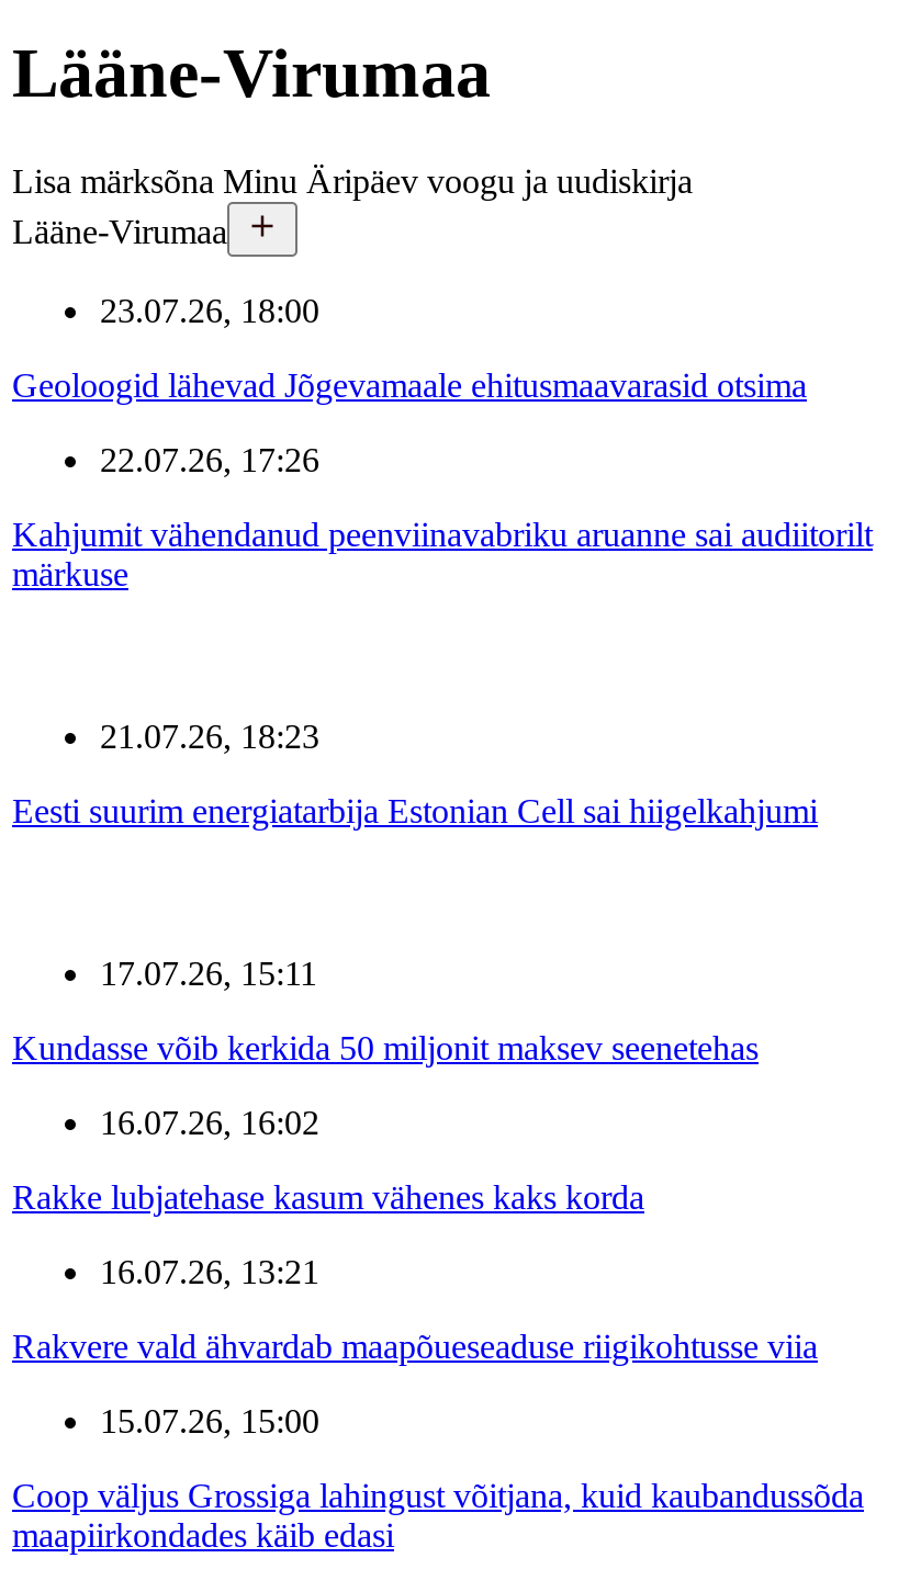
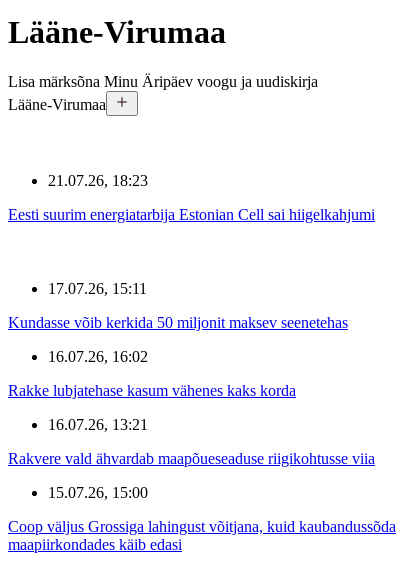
[12,292,873,592] 23.07.26, 18:00 | Geoloogid lähevad Jõgevamaale ehitusmaavarasid otsima | 22.07.26, 17:26 | Kahjumit vähendanud peenviinavabriku aruanne sai audiitorilt | märkuse -> none

